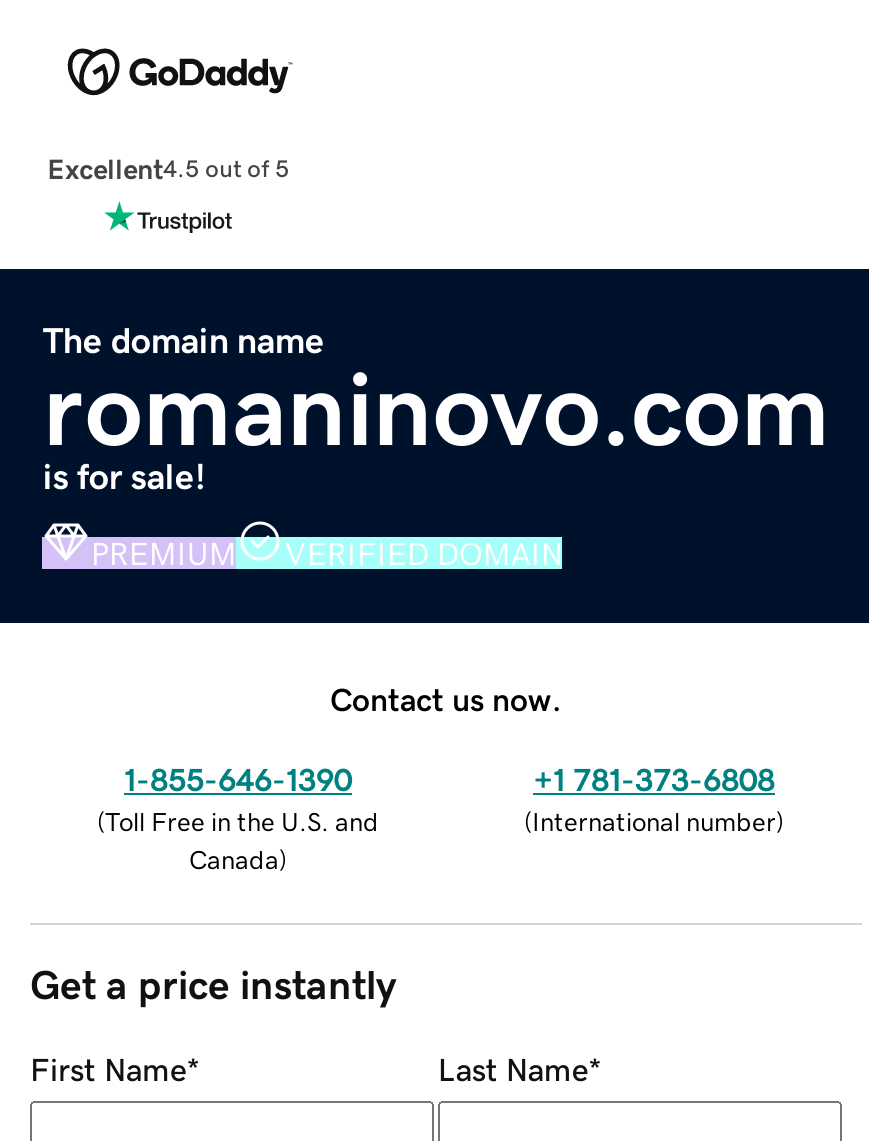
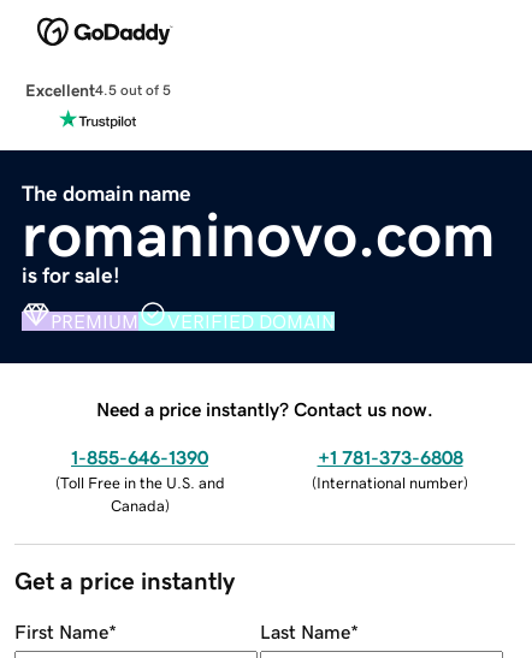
[330,682,562,714] Contact us now. -> [96,399,433,418] Need a price instantly? Contact us now.

